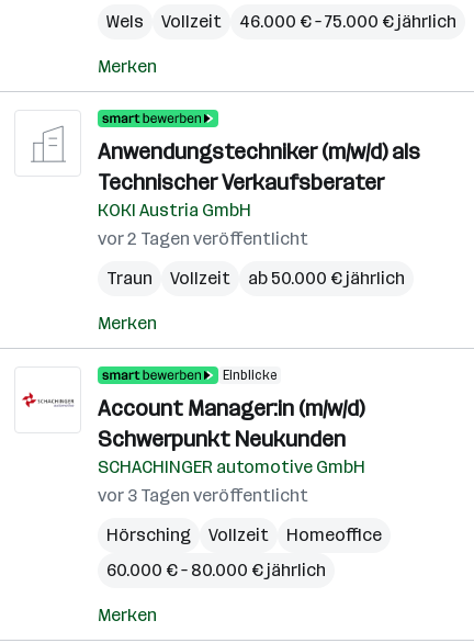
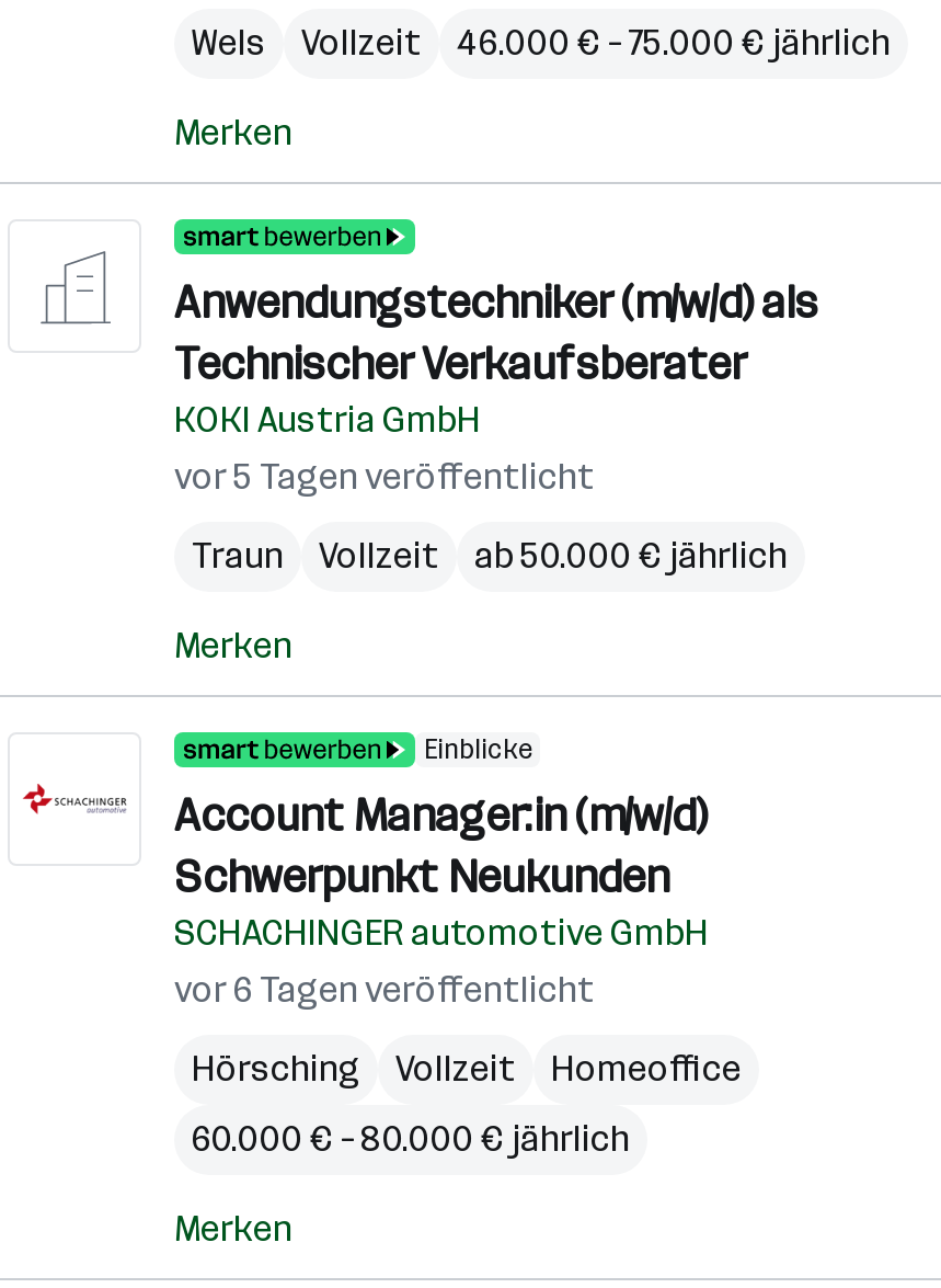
[98,228,308,249] vor 2 Tagen veröffentlicht -> [174,456,595,498] vor 5 Tagen veröffentlicht
[98,485,308,506] vor 3 Tagen veröffentlicht -> [174,969,595,1011] vor 6 Tagen veröffentlicht

